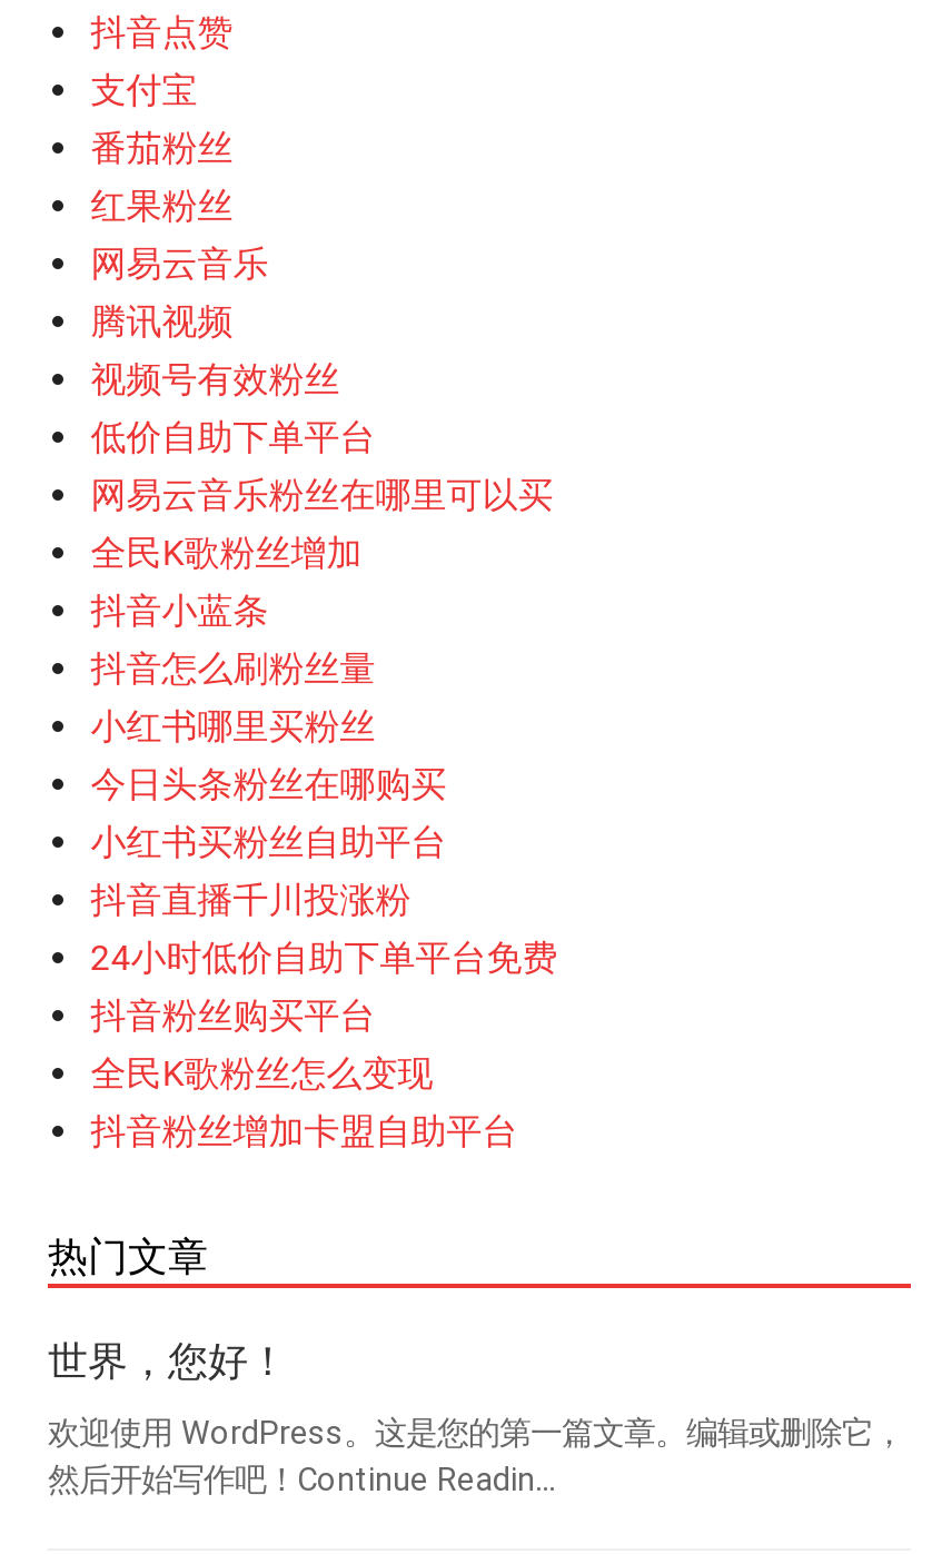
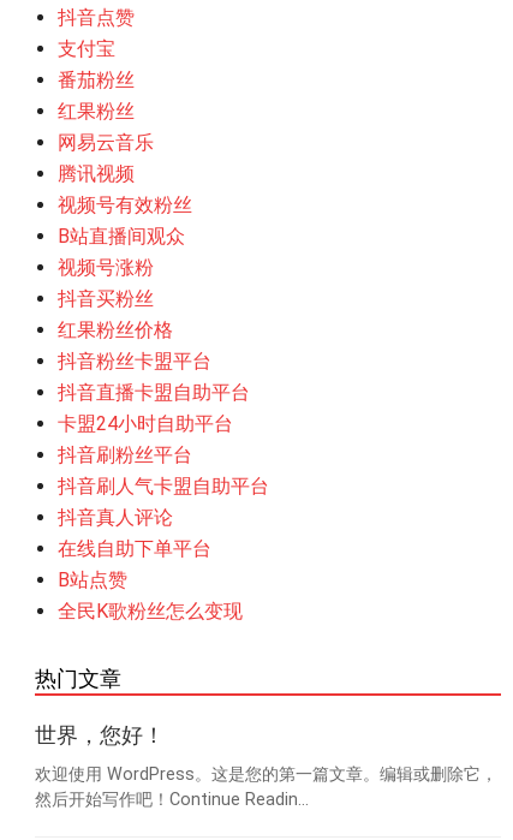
[91,416,558,1037] 低价自助下单平台 | 网易云音乐粉丝在哪里可以买 | 全民K歌粉丝增加 | 抖音小蓝条 | 抖音怎么刷粉丝量 | 小红书哪里买粉丝 | 今日头条粉丝在哪购买 | 小红书买粉丝自助平台 | 抖音直播千川投涨粉 | 24小时低价自助下单平台免费 | 抖音粉丝购买平台 -> [58,225,269,591] B站直播间观众 | 视频号涨粉 | 抖音买粉丝 | 红果粉丝价格 | 抖音粉丝卡盟平台 | 抖音直播卡盟自助平台 | 卡盟24小时自助平台 | 抖音刷粉丝平台 | 抖音刷人气卡盟自助平台 | 抖音真人评论 | 在线自助下单平台 | B站点赞
moved [91,1052,433,1095] -> [58,600,243,622]: 全民K歌粉丝怎么变现
[91,1110,518,1152] 抖音粉丝增加卡盟自助平台 -> none

